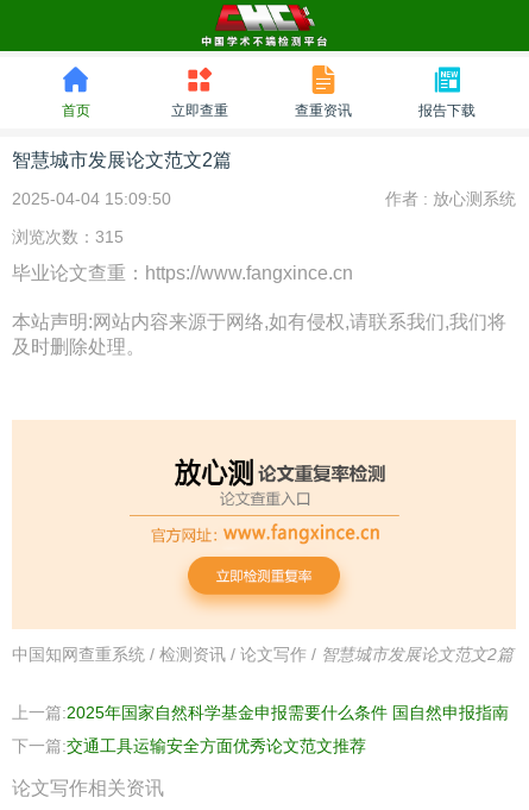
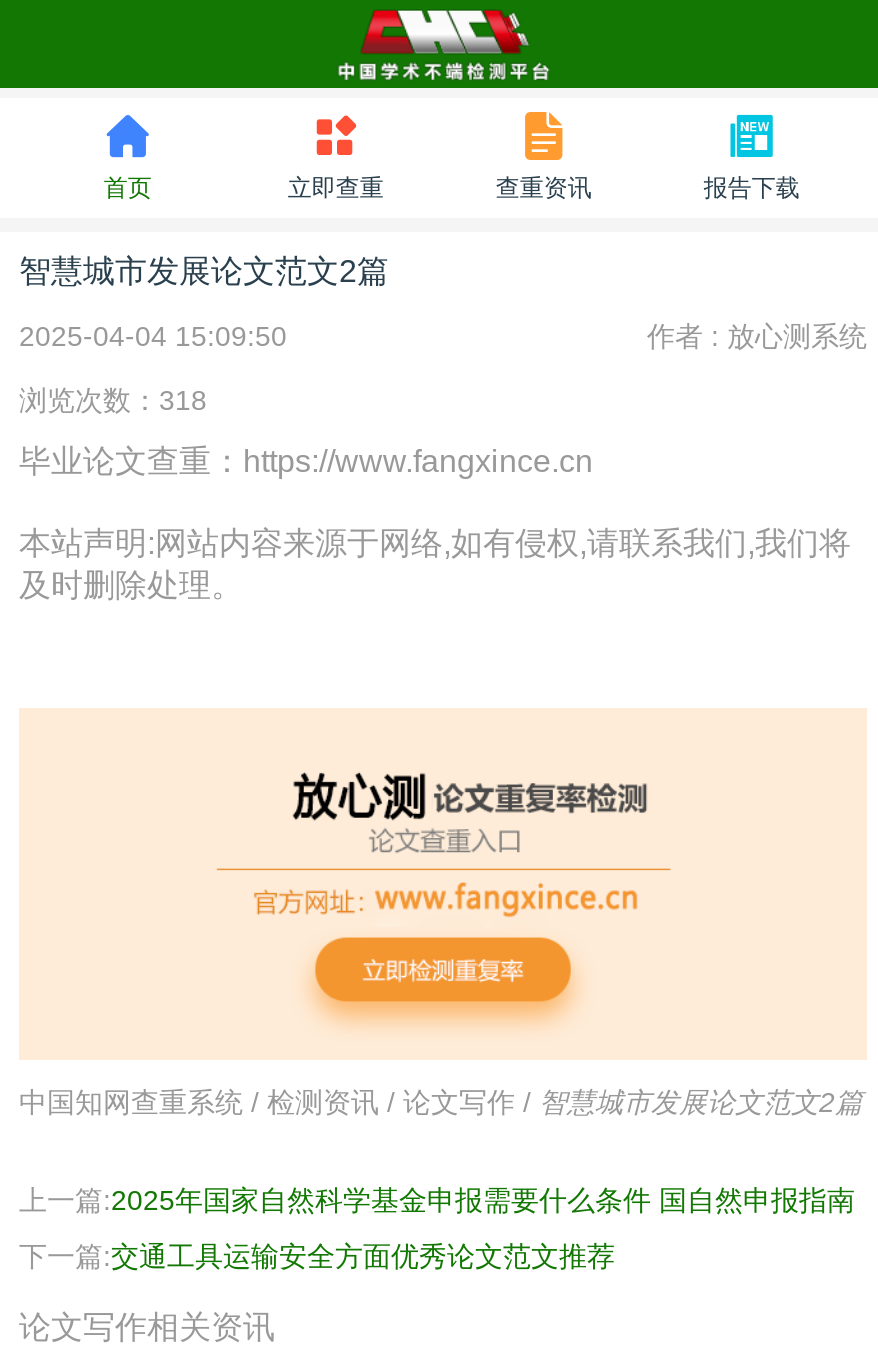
[12,227,124,246] 浏览次数：315 -> [19,384,207,416] 浏览次数：318

